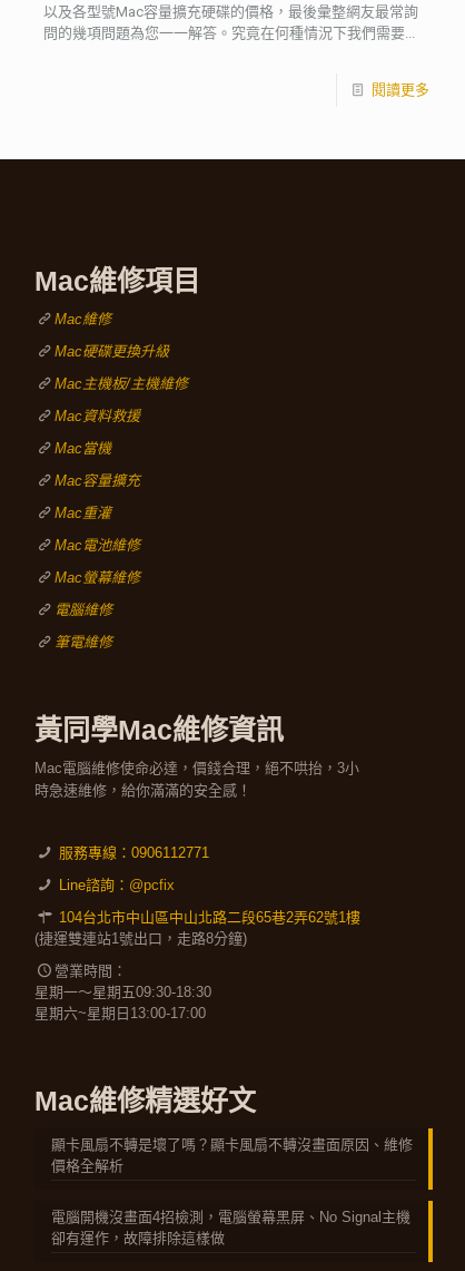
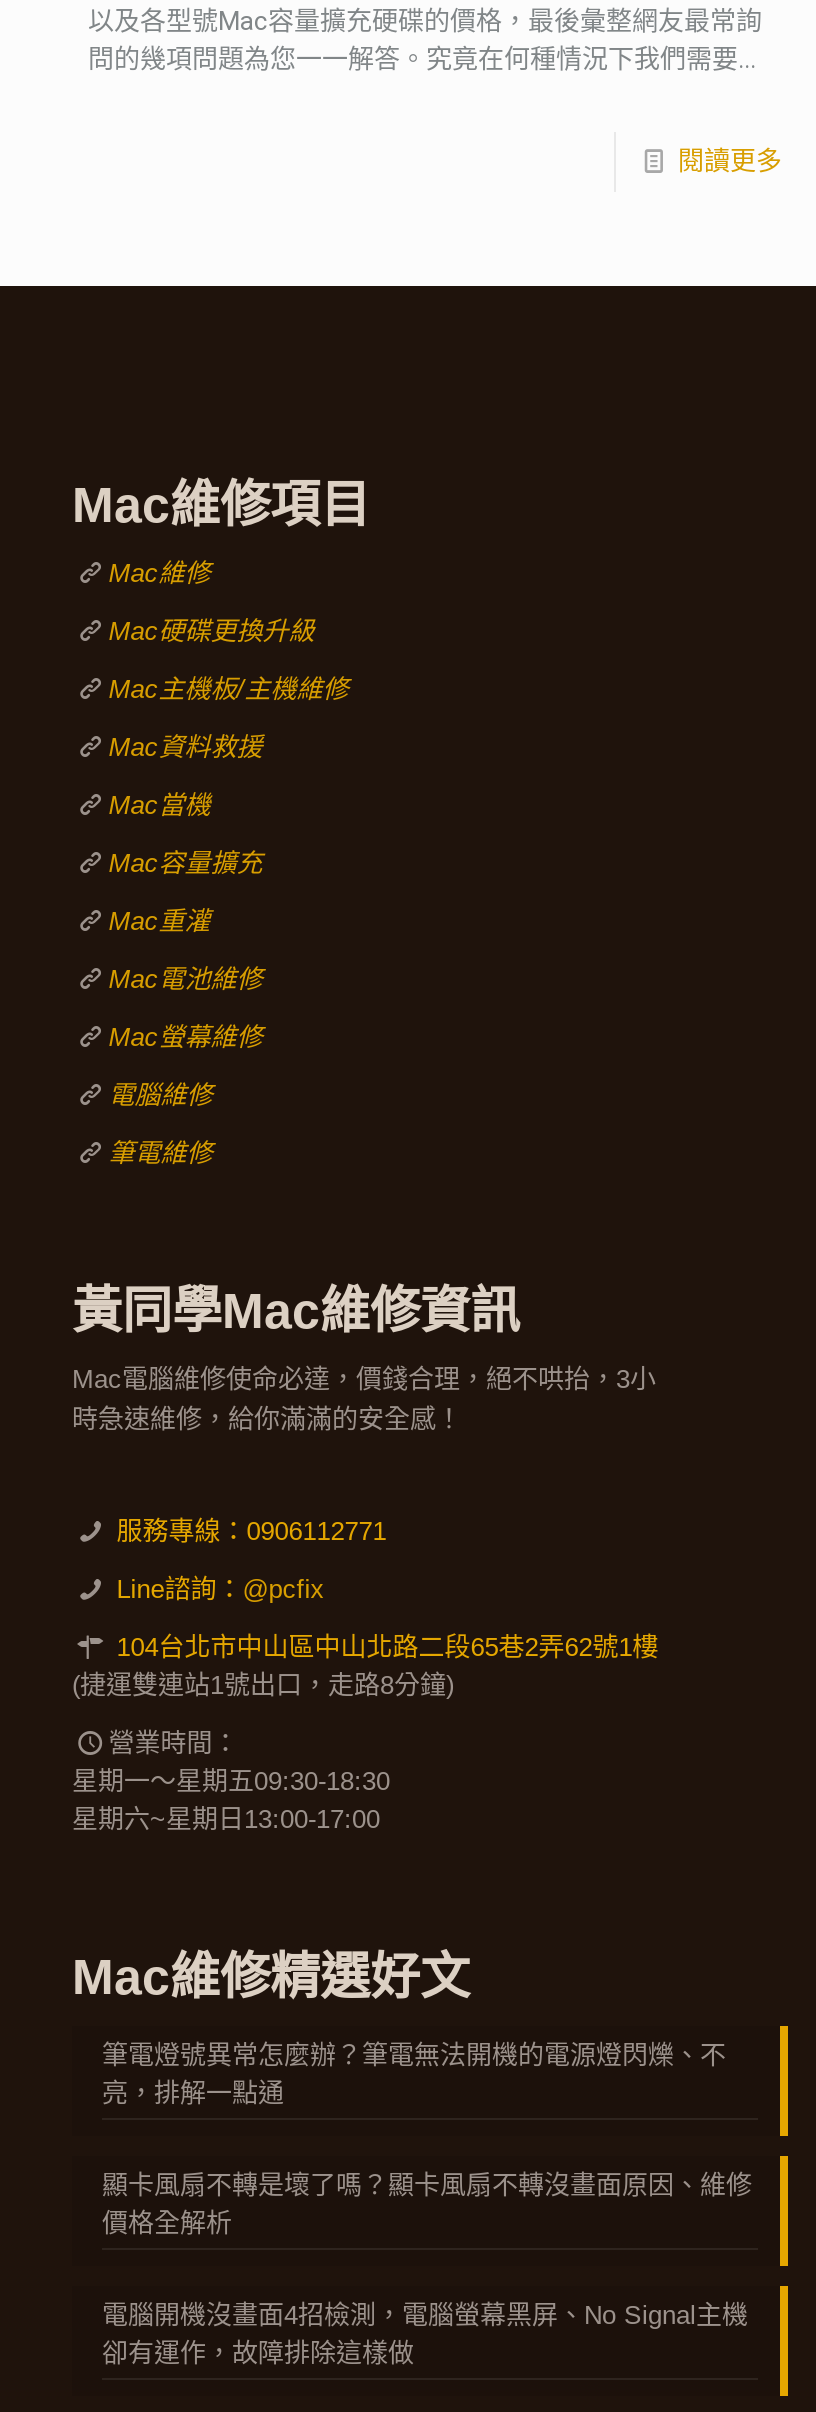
none -> [102,2041,726,2109] 筆電燈號異常怎麼辦？筆電無法開機的電源燈閃爍、不 | 亮，排解一點通

